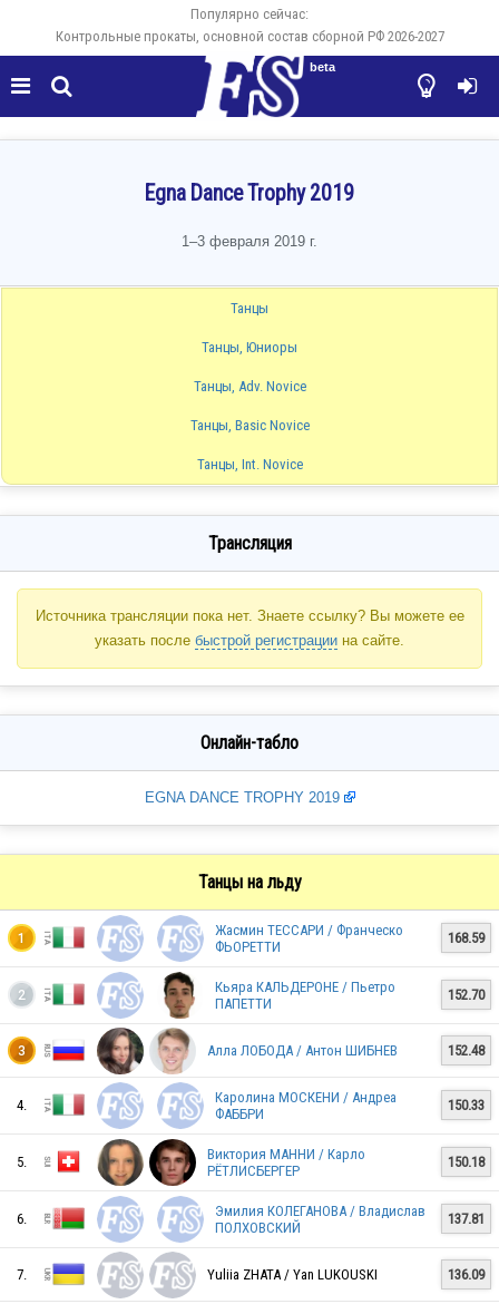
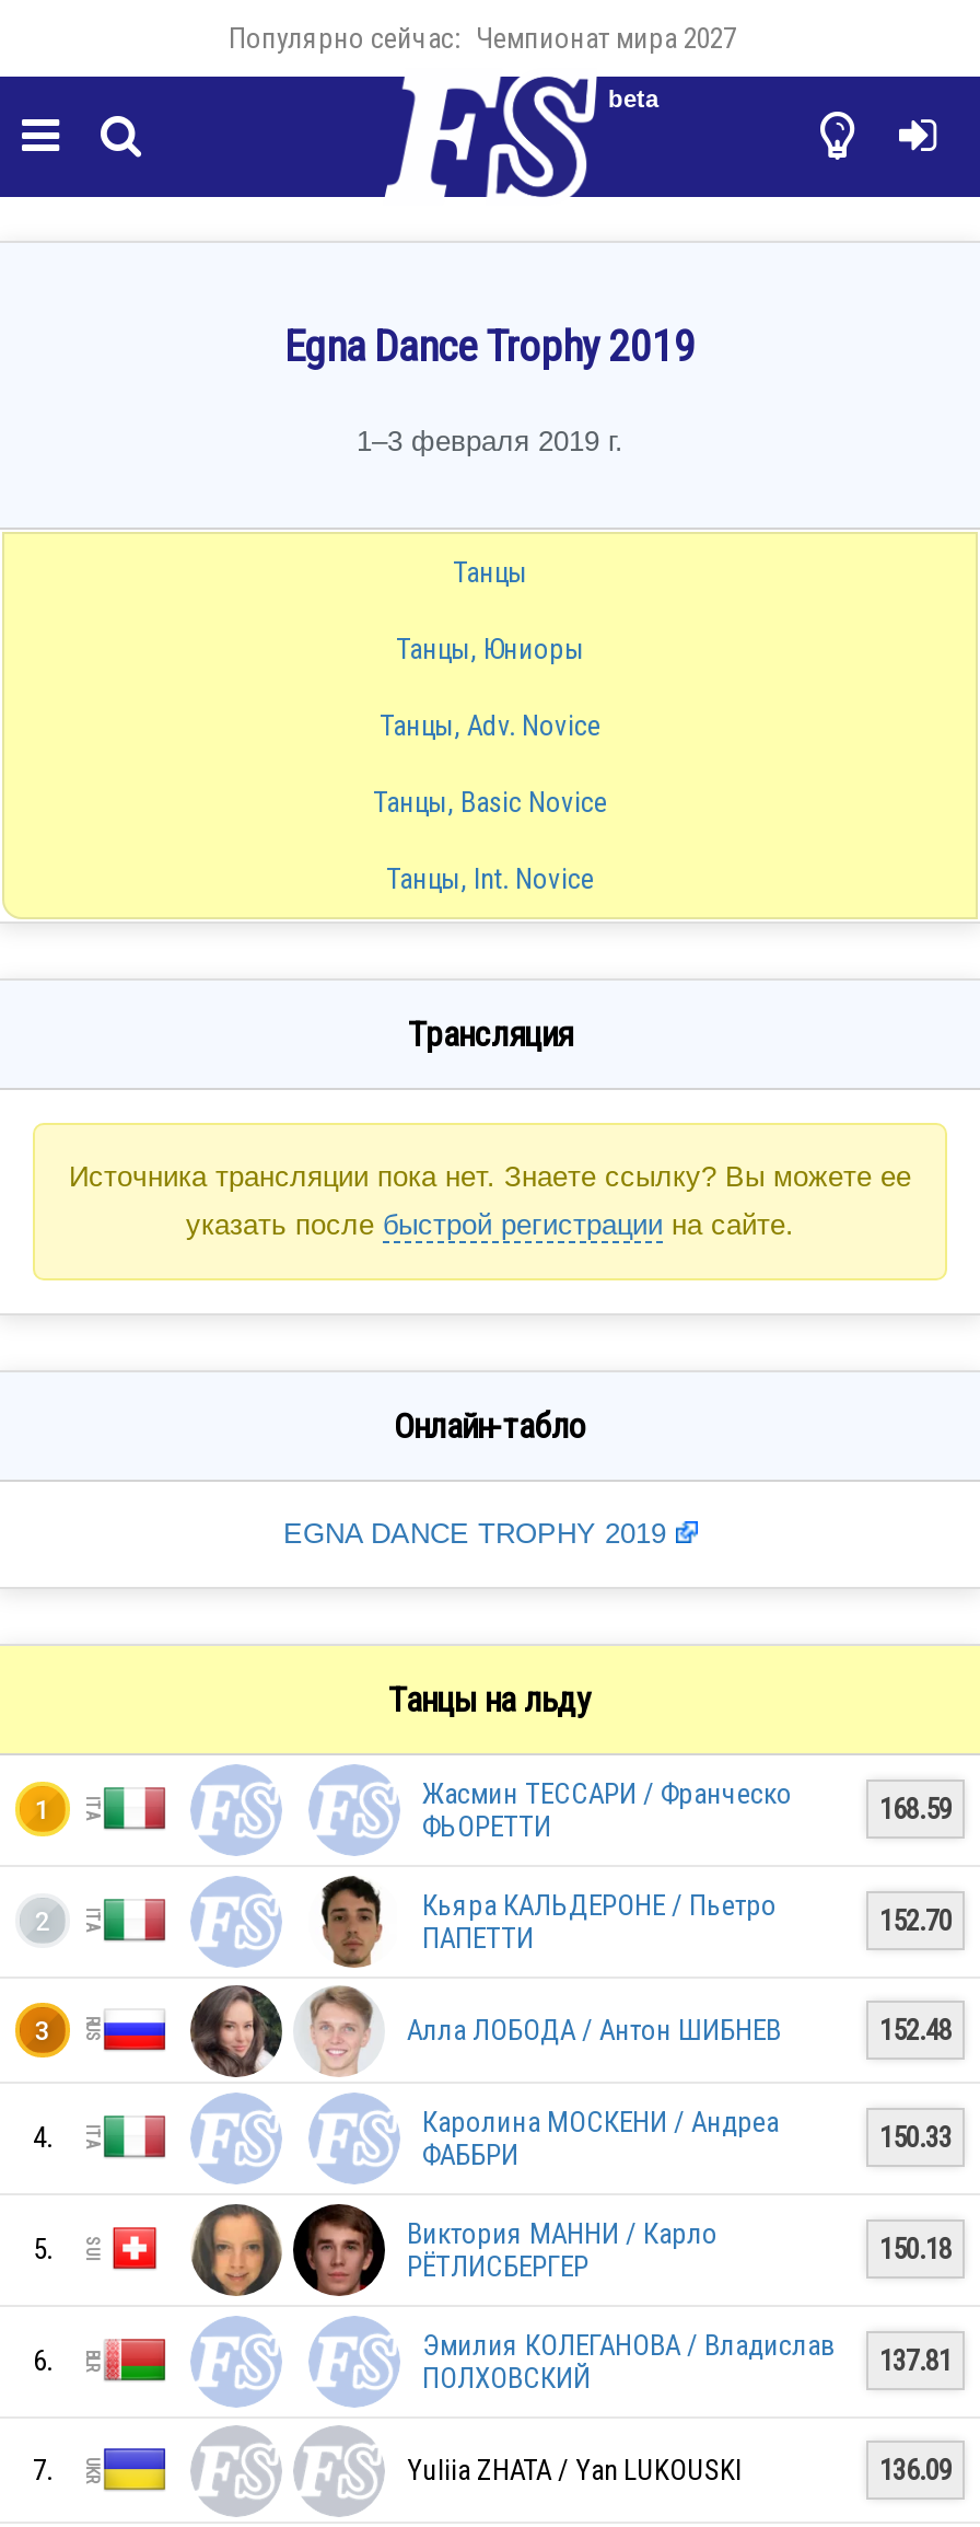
[55,6,444,45] Популярно сейчас: | Контрольные прокаты, основной состав сборной РФ 2026-2027 -> [229,22,736,55] Популярно сейчас: Чемпионат мира 2027

